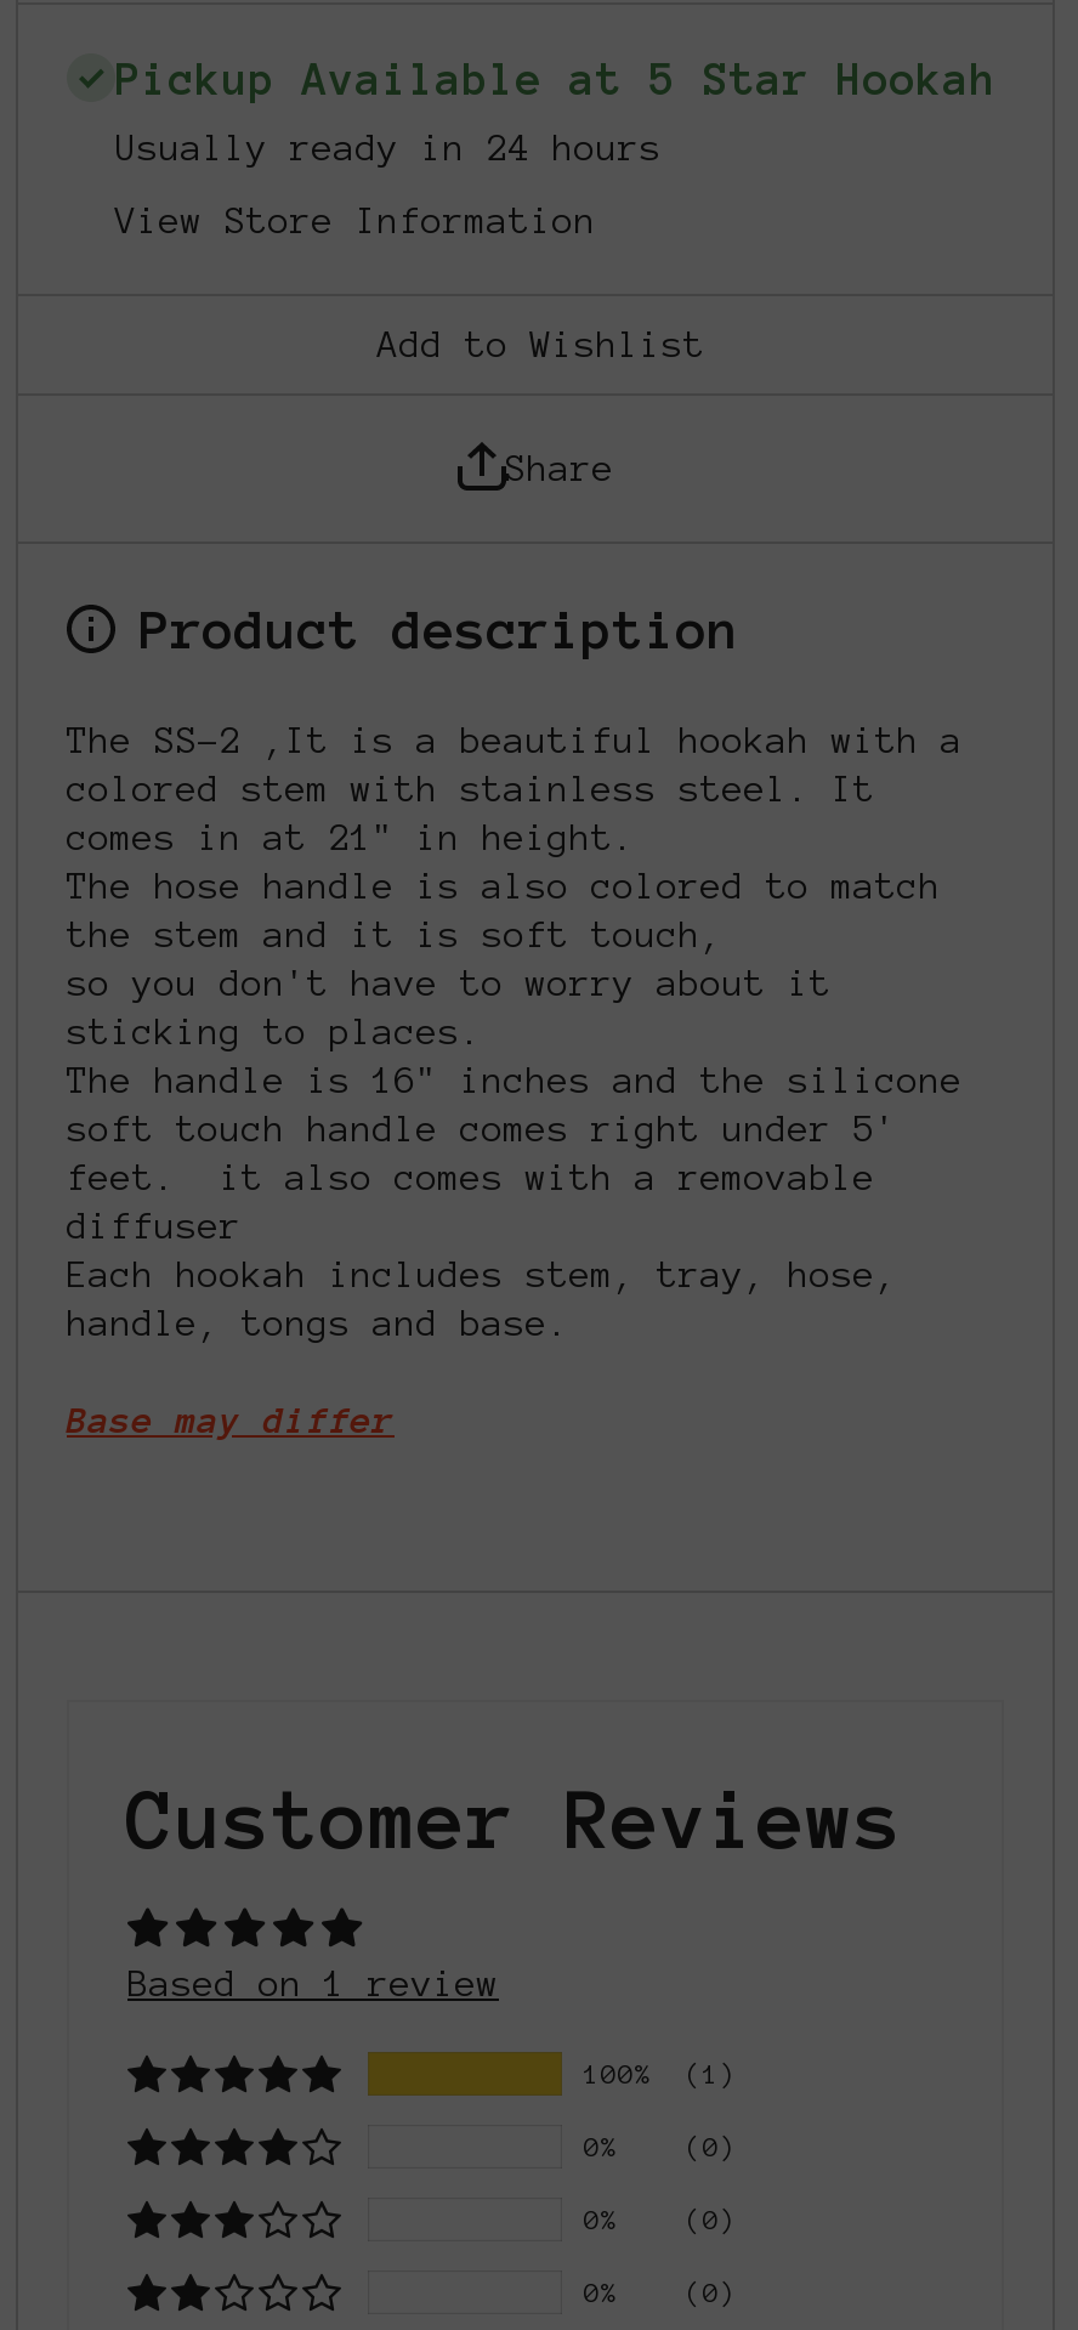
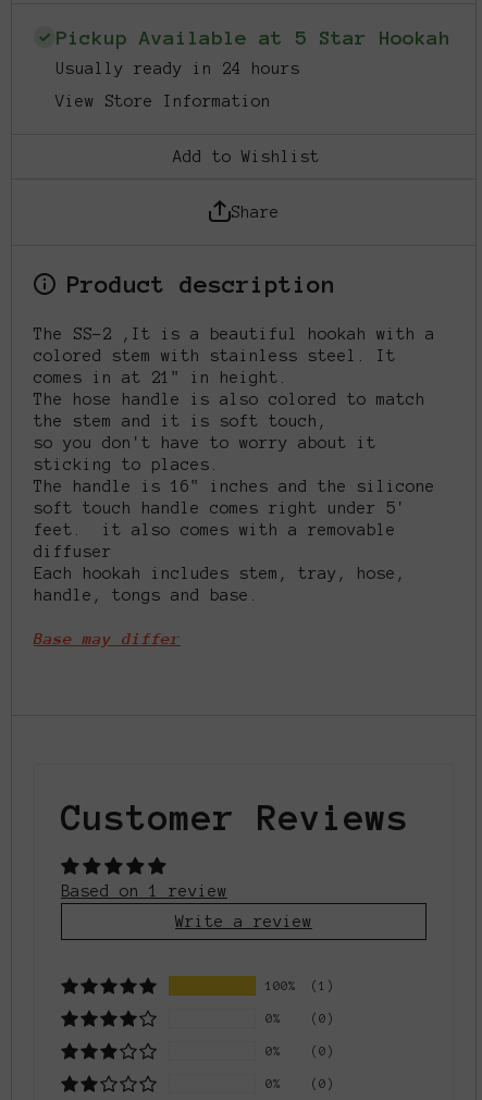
none -> [175,913,312,930] Write a review

